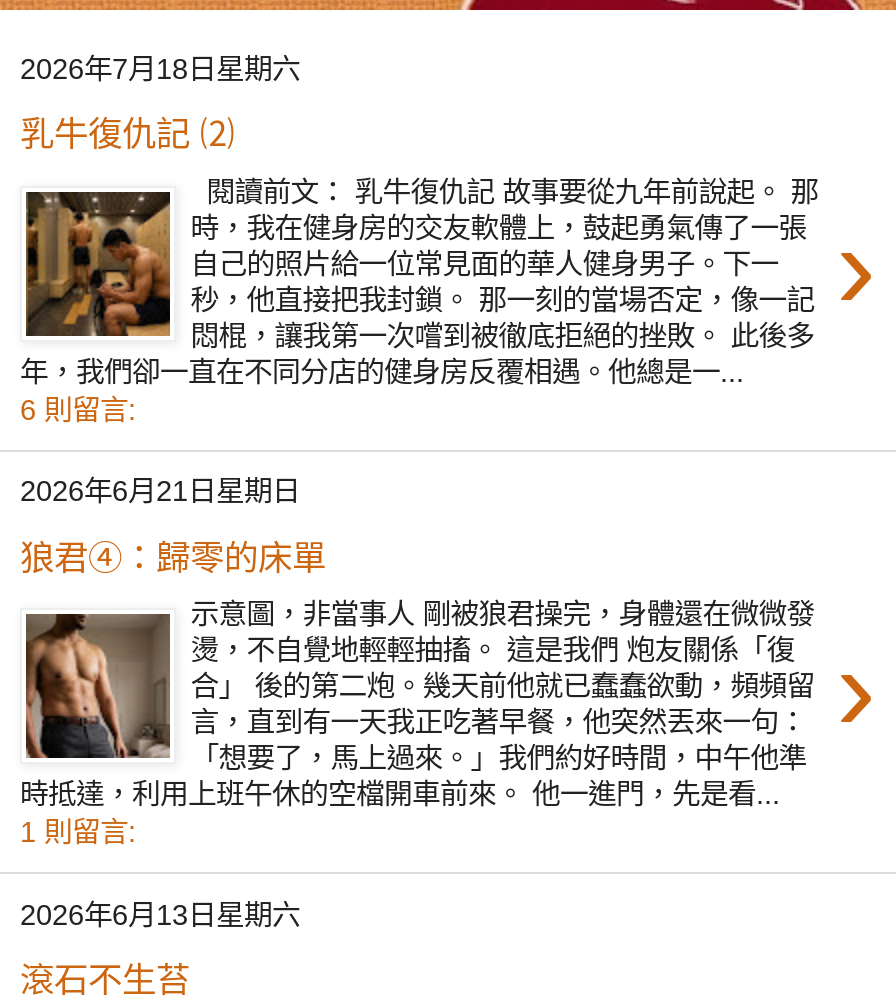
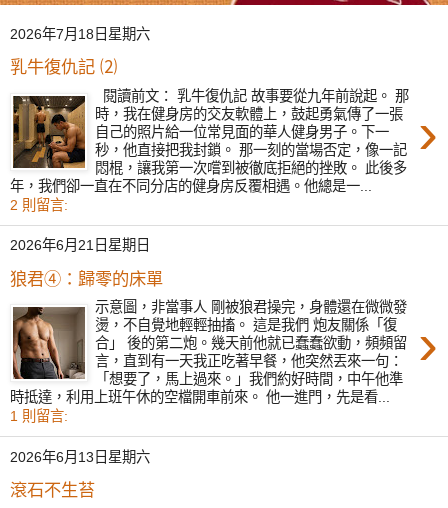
[20,394,136,426] 6 則留言: -> [10,197,68,213] 2 則留言:

